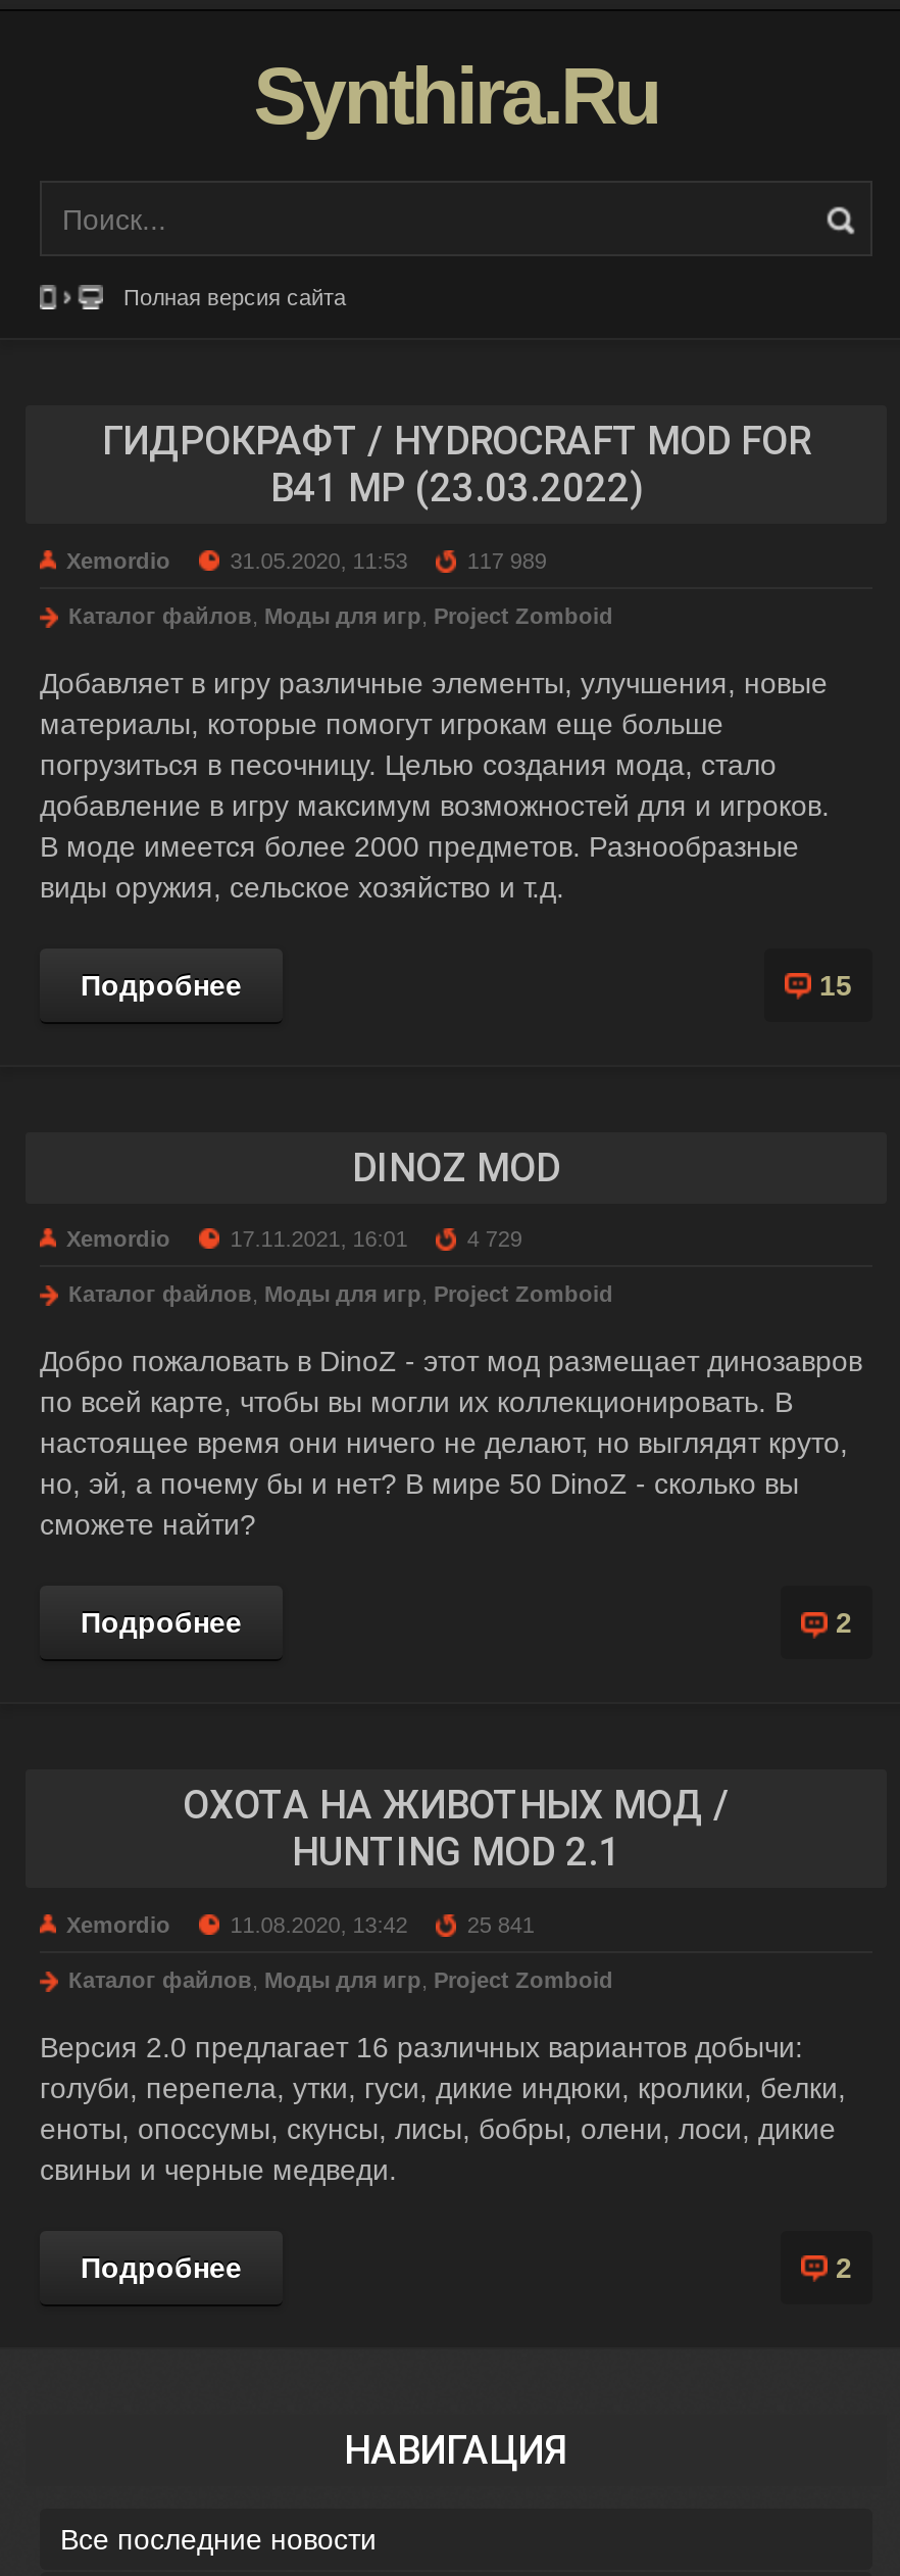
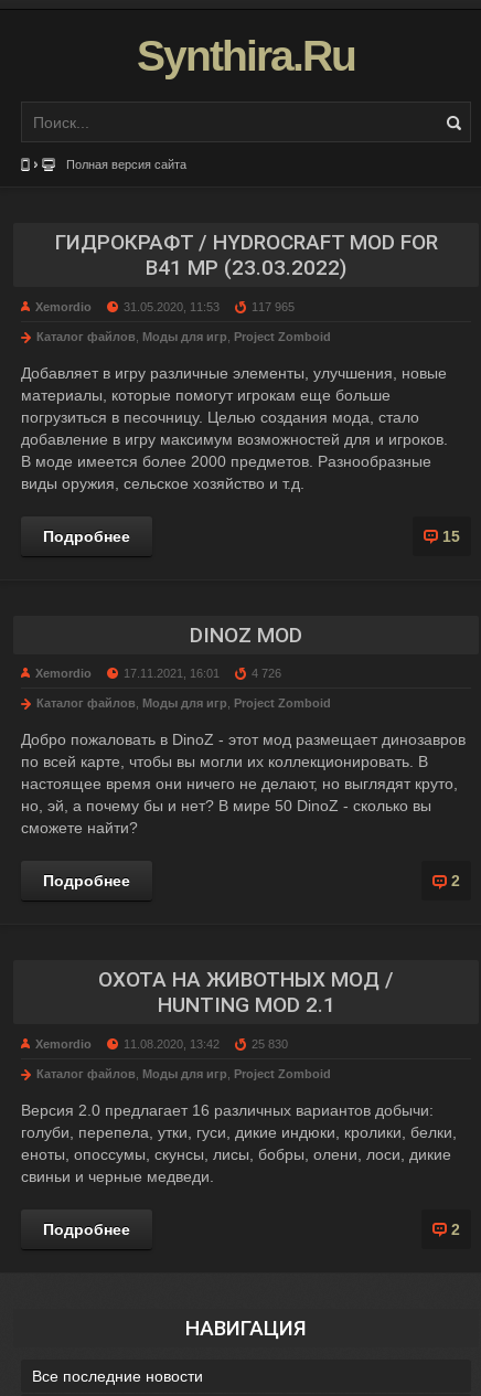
[467,547,547,572] 117 989 -> [252,300,295,313] 117 965
[467,1226,522,1251] 4 729 -> [252,667,282,680] 4 726
[467,1911,534,1936] 25 841 -> [252,1037,288,1050] 25 830

